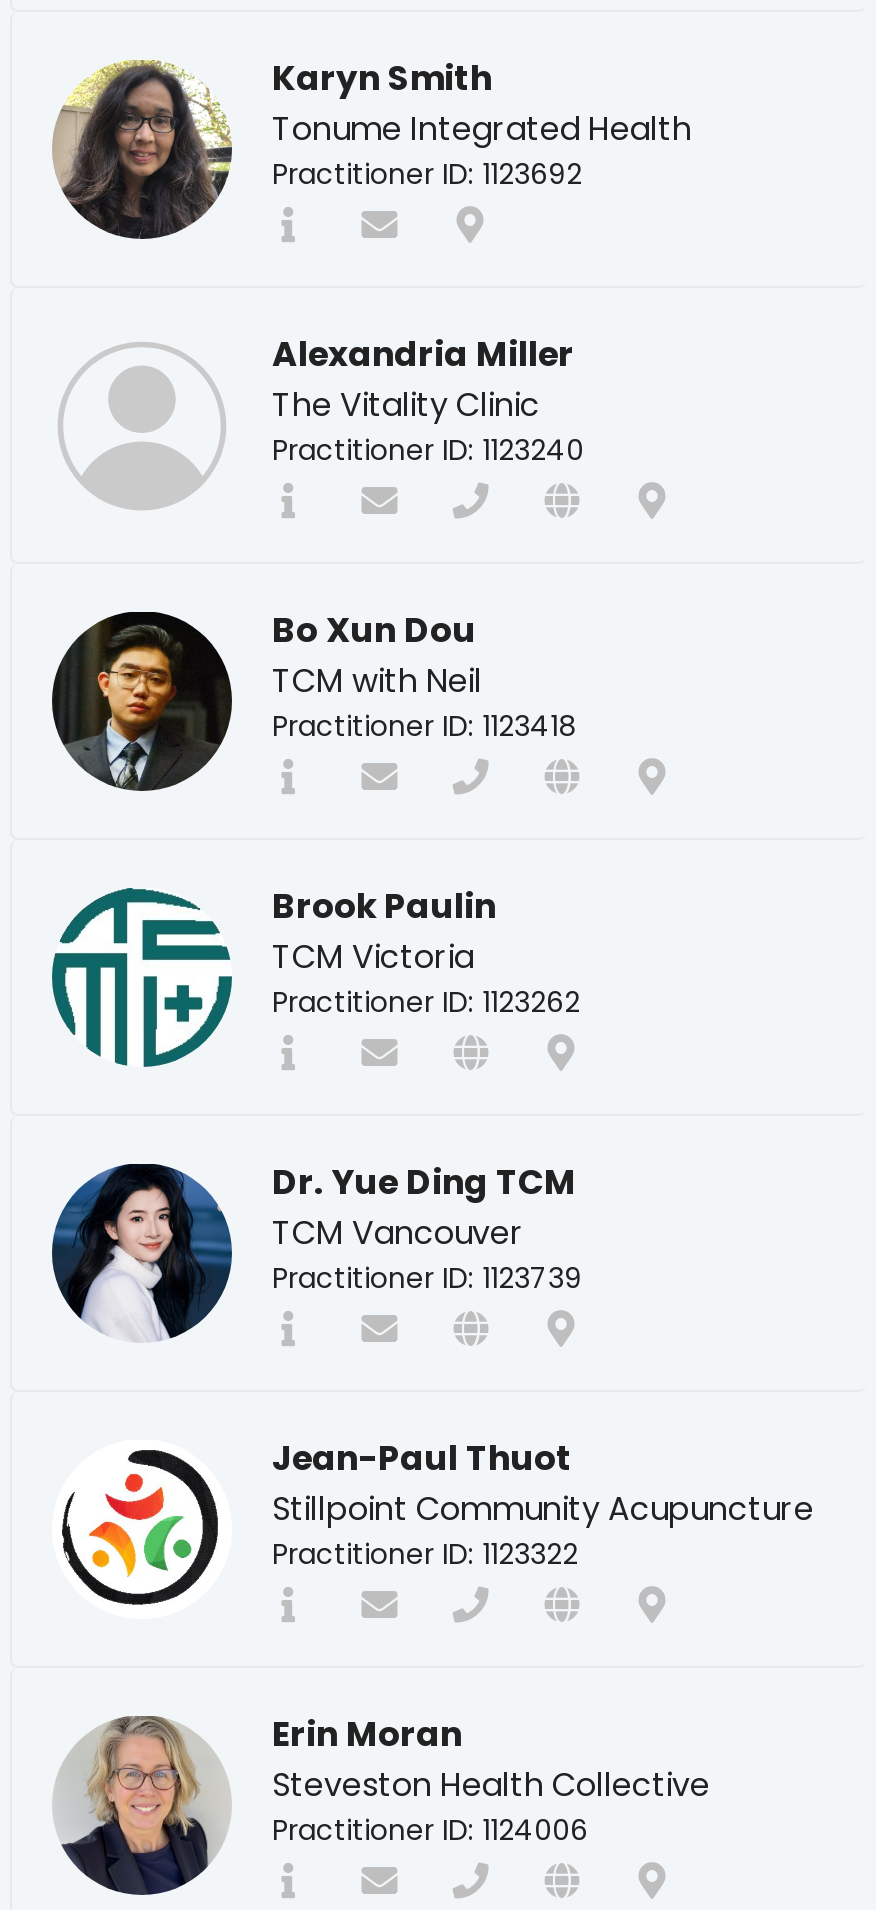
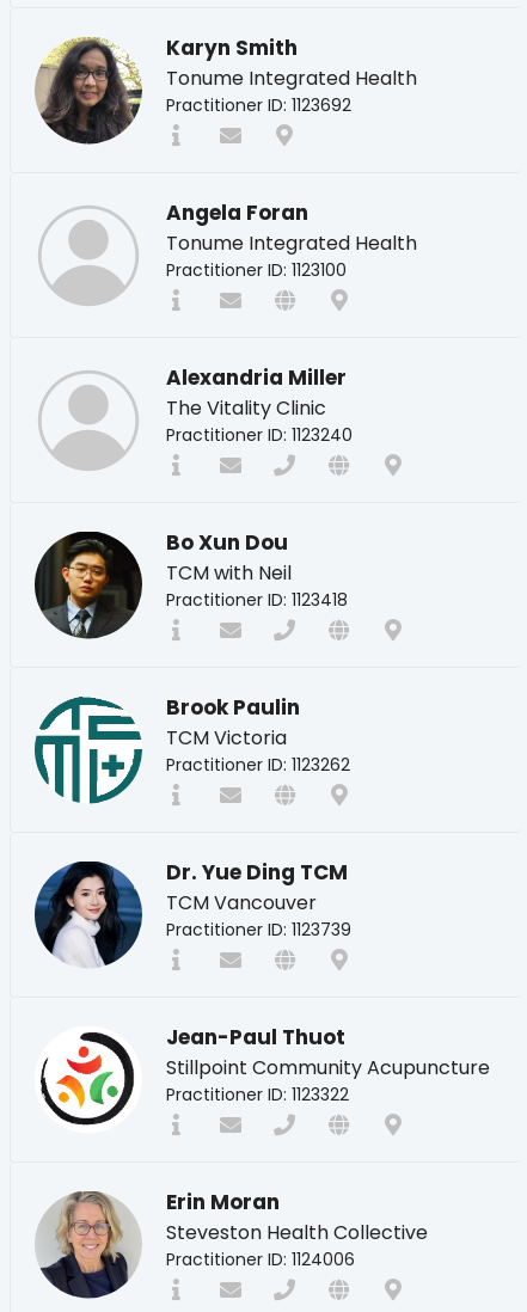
none -> [166,198,417,282] Angela Foran | Tonume Integrated Health | Practitioner ID: 1123100

